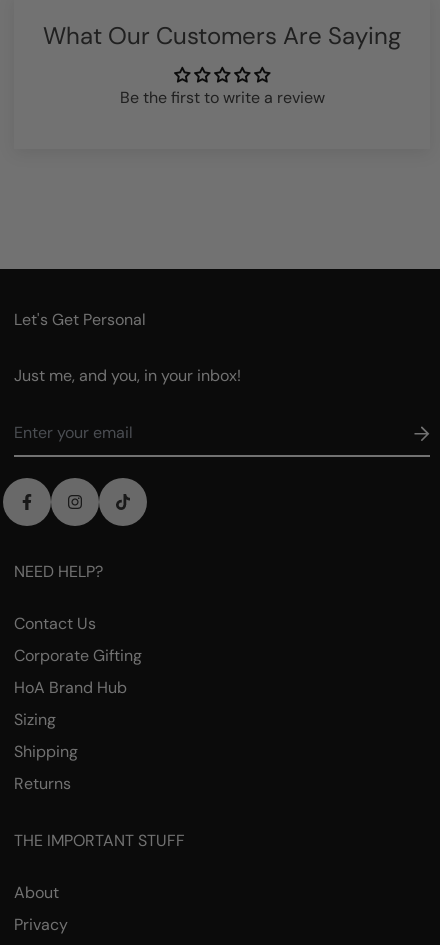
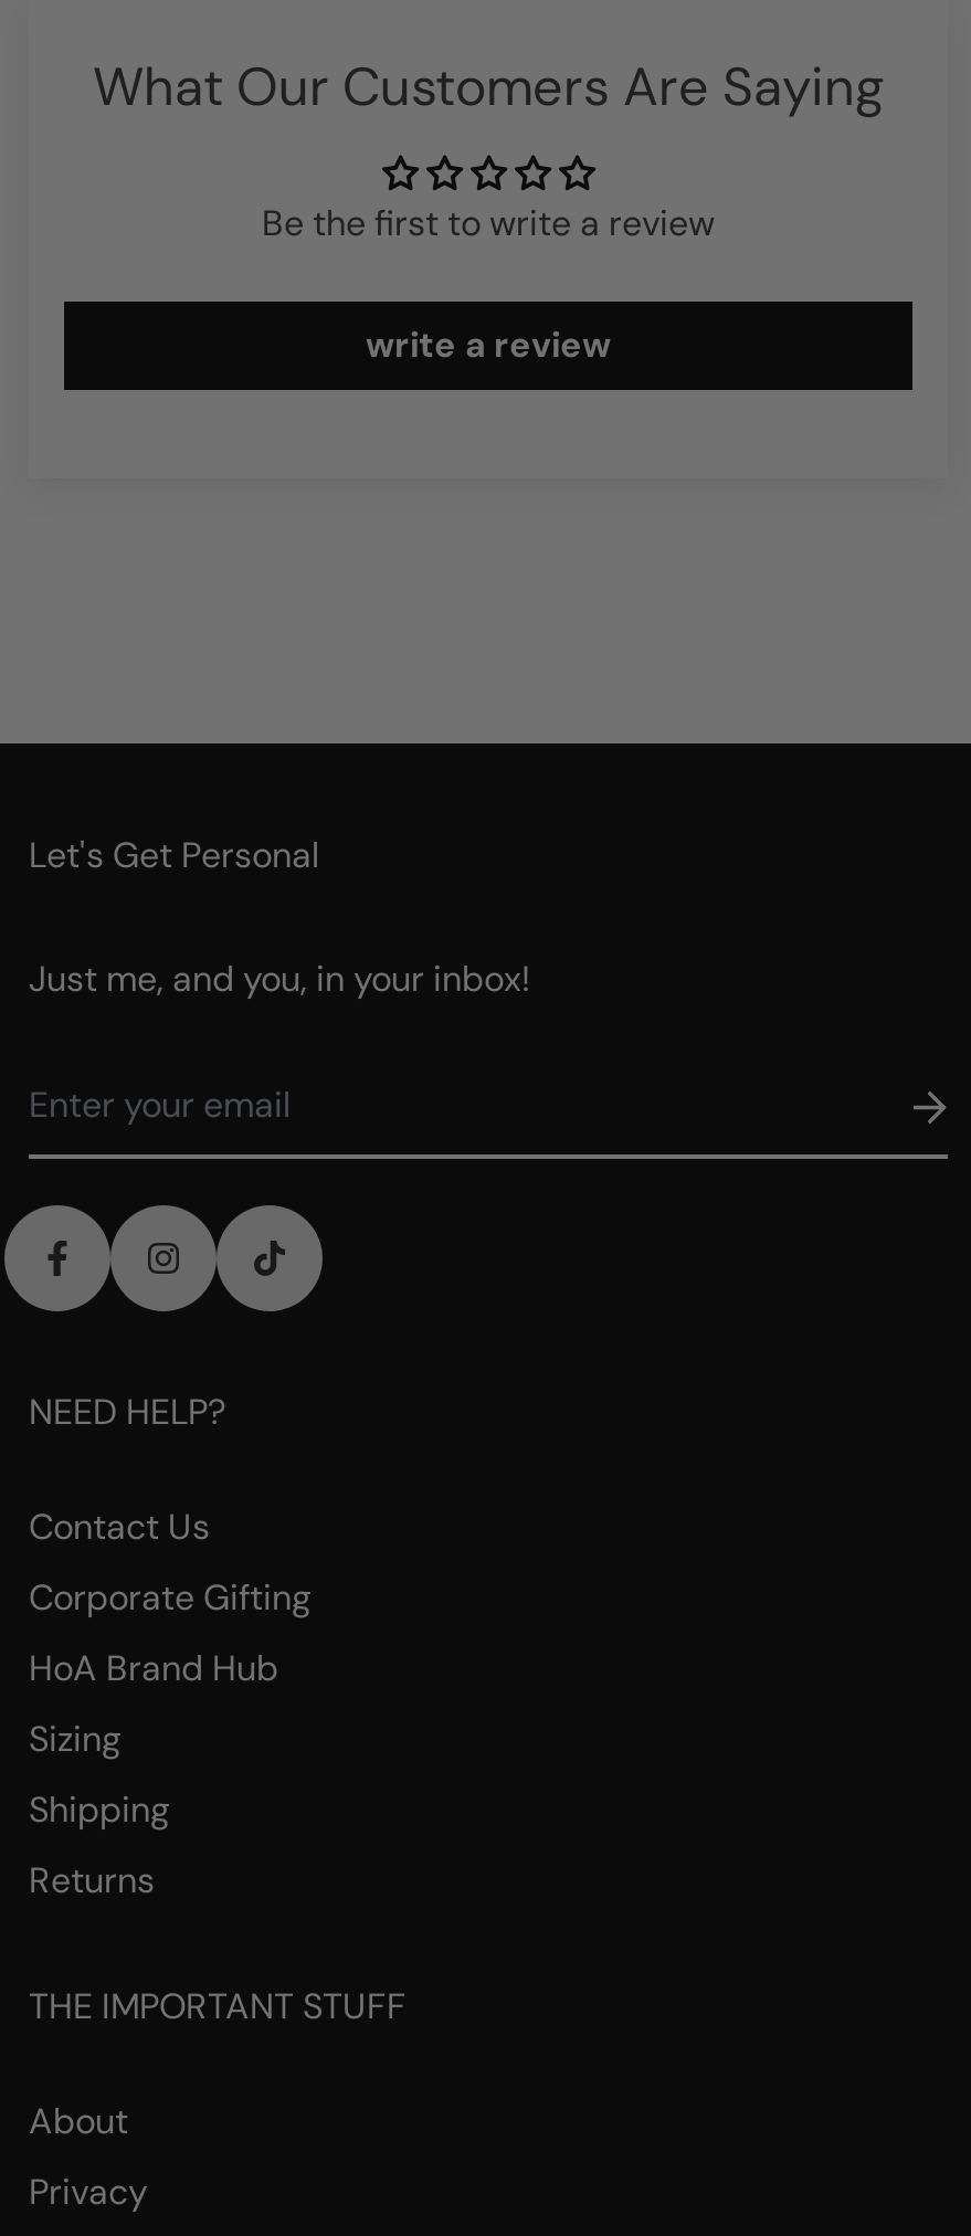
none -> [366,322,611,369] write a review

